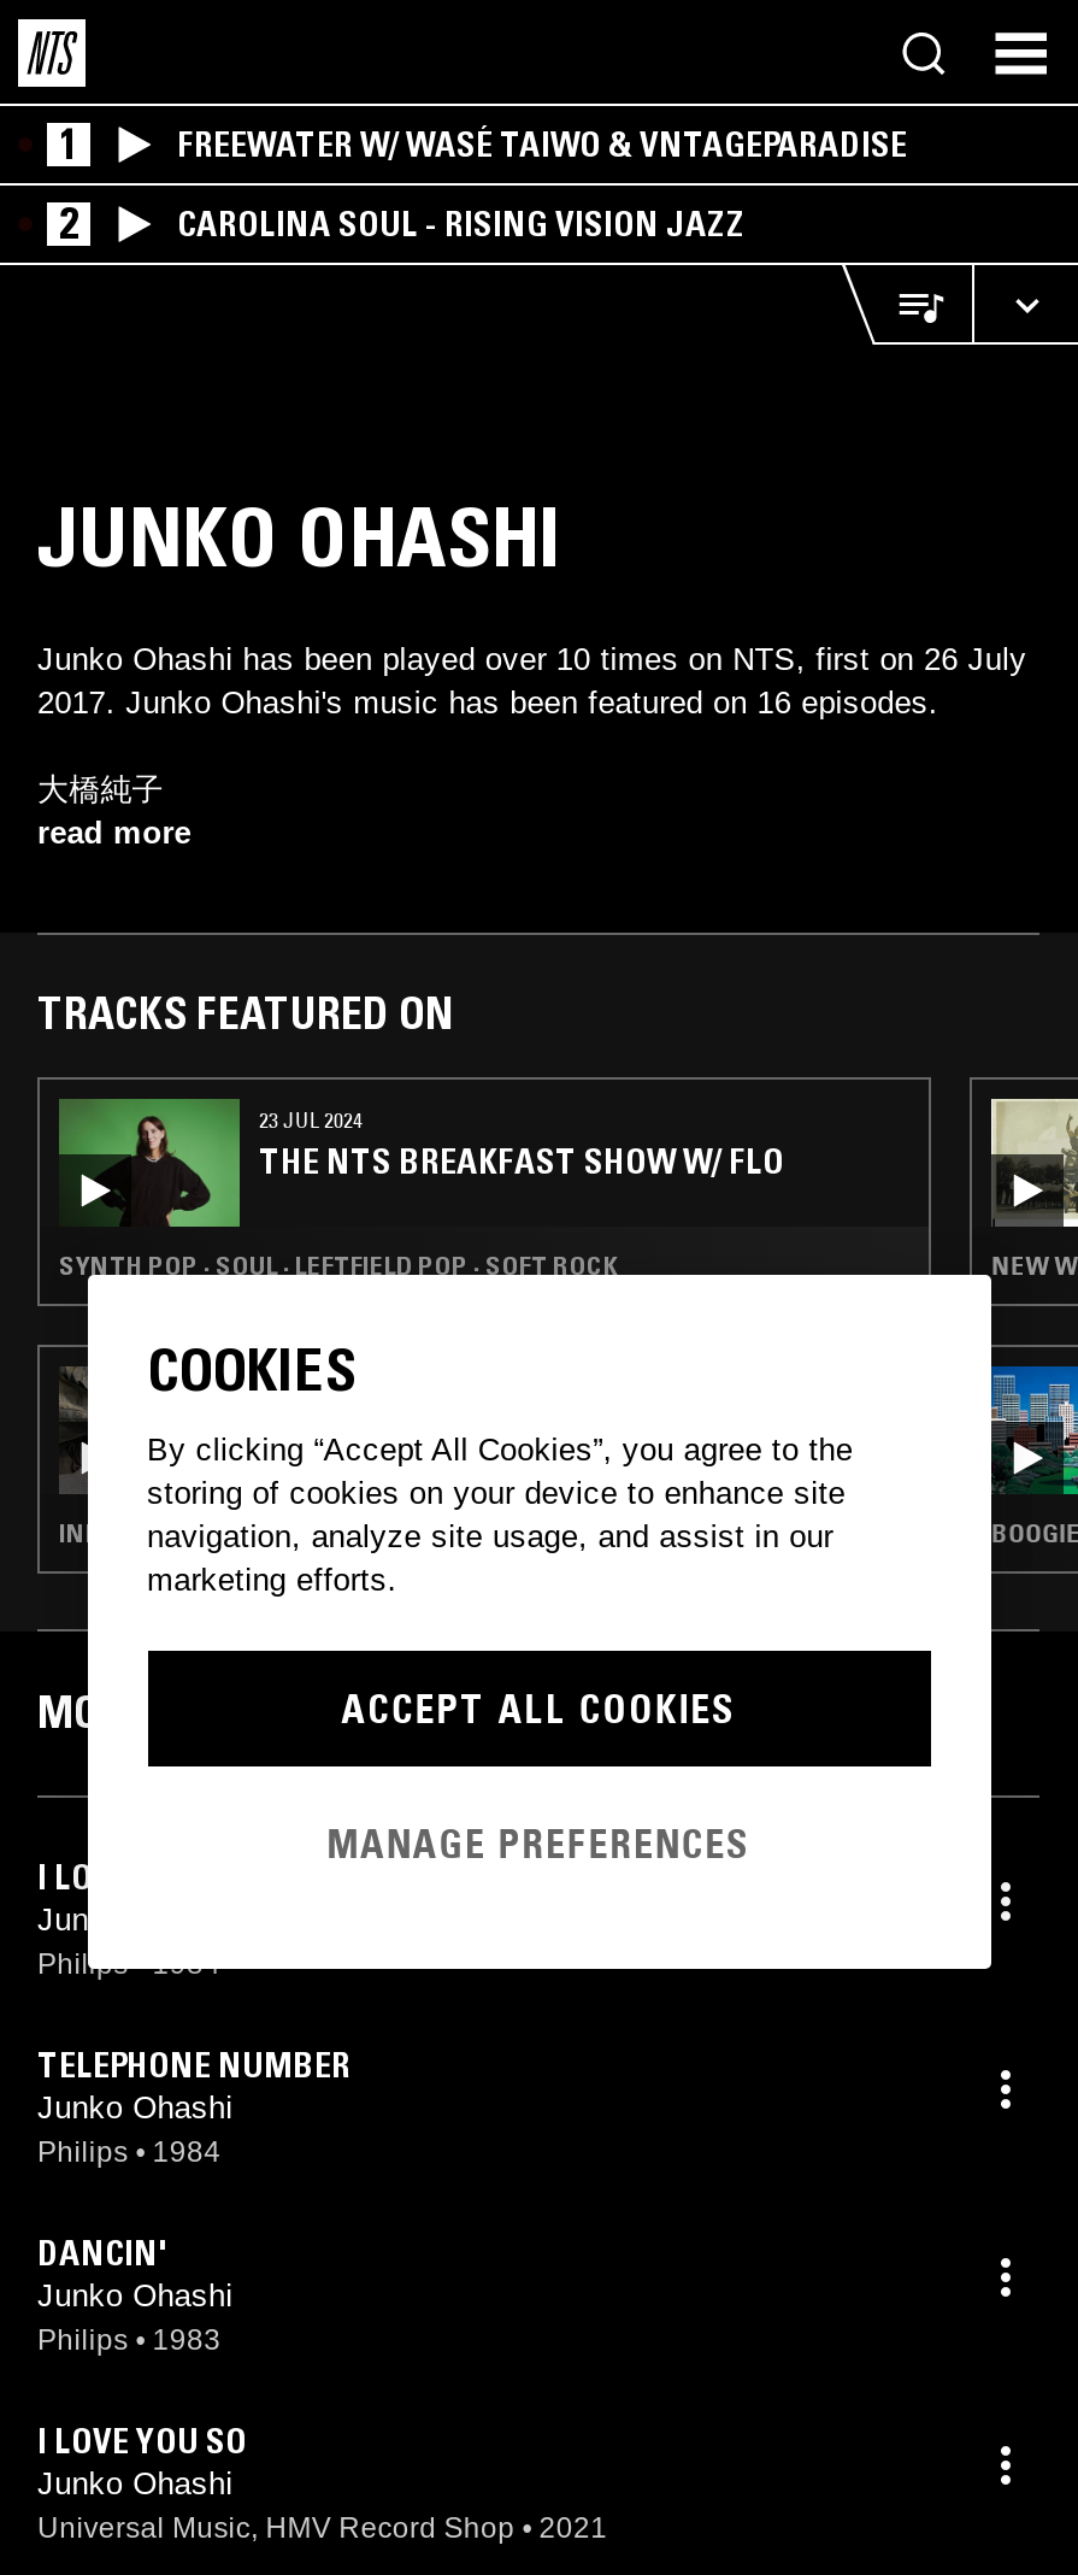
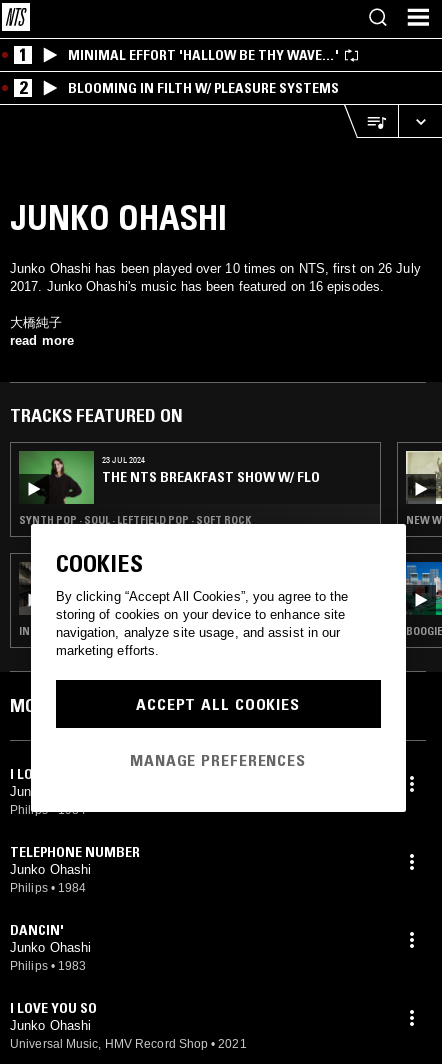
[177,123,907,166] FREEWATER W/ WASÉ TAIWO & VNTAGEPARADISE -> [68,46,339,64] MINIMAL EFFORT 'HALLOW BE THY WAVE…'
[177,202,746,246] CAROLINA SOUL - RISING VISION JAZZ -> [68,79,339,97] BLOOMING IN FILTH W/ PLEASURE SYSTEMS

